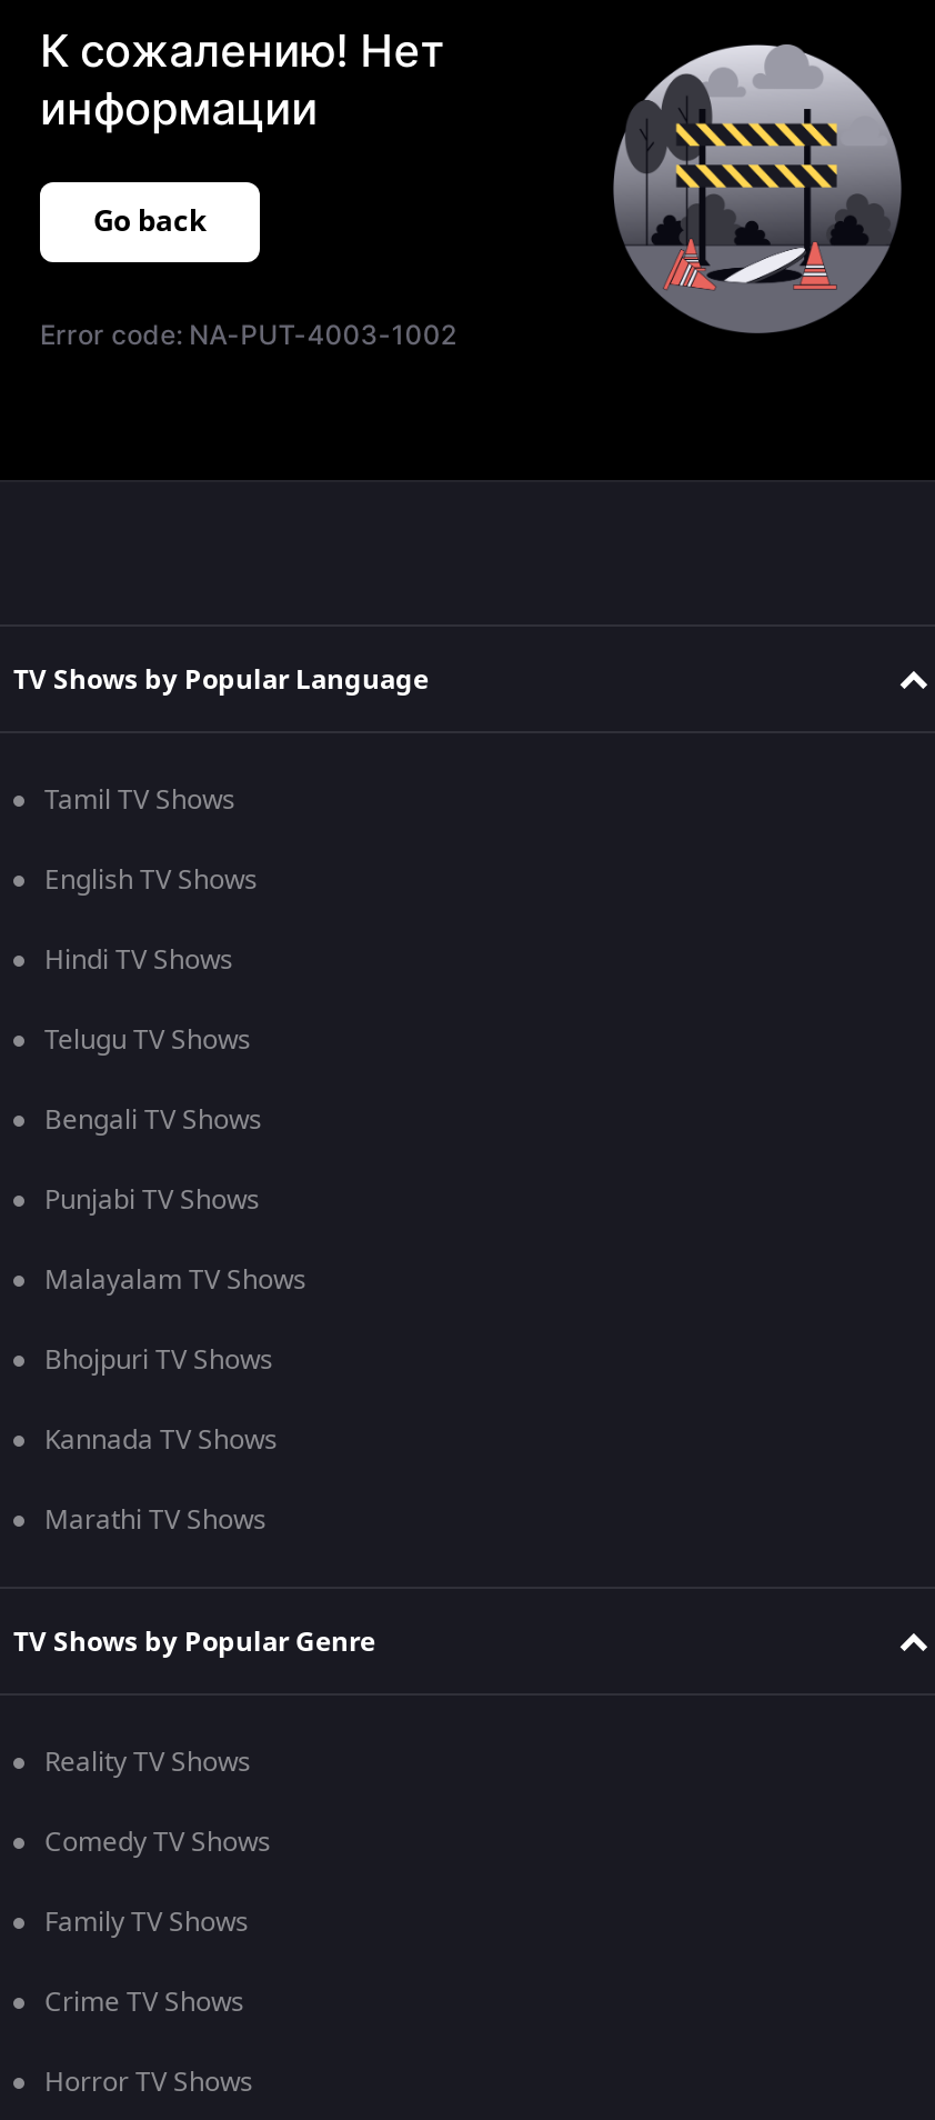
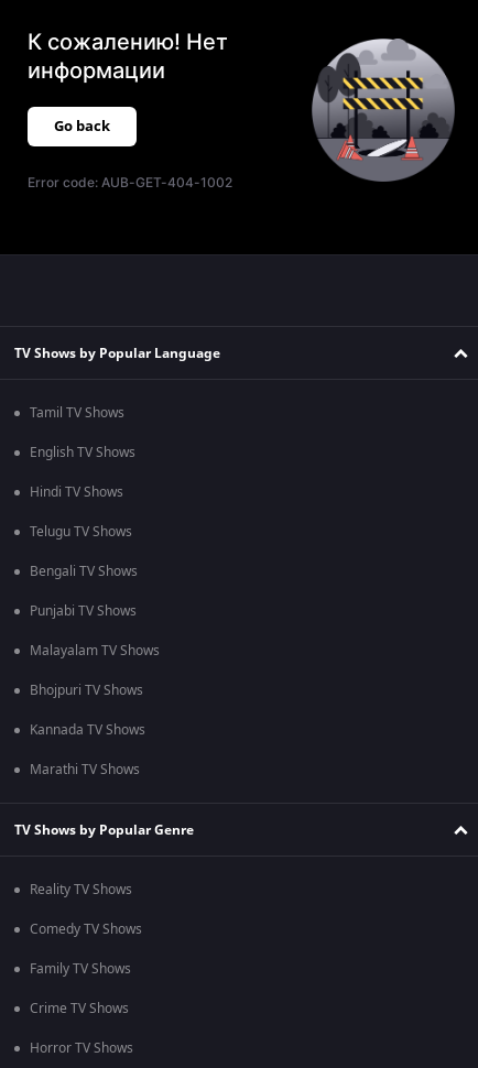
[40,318,456,351] Error code: NA-PUT-4003-1002 -> [28,174,233,190] Error code: AUB-GET-404-1002

